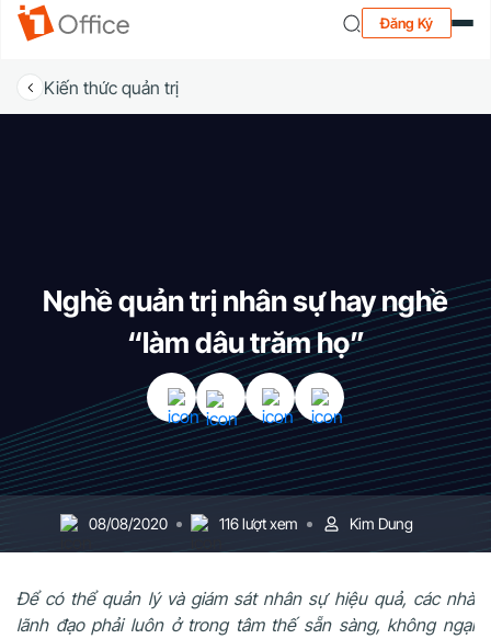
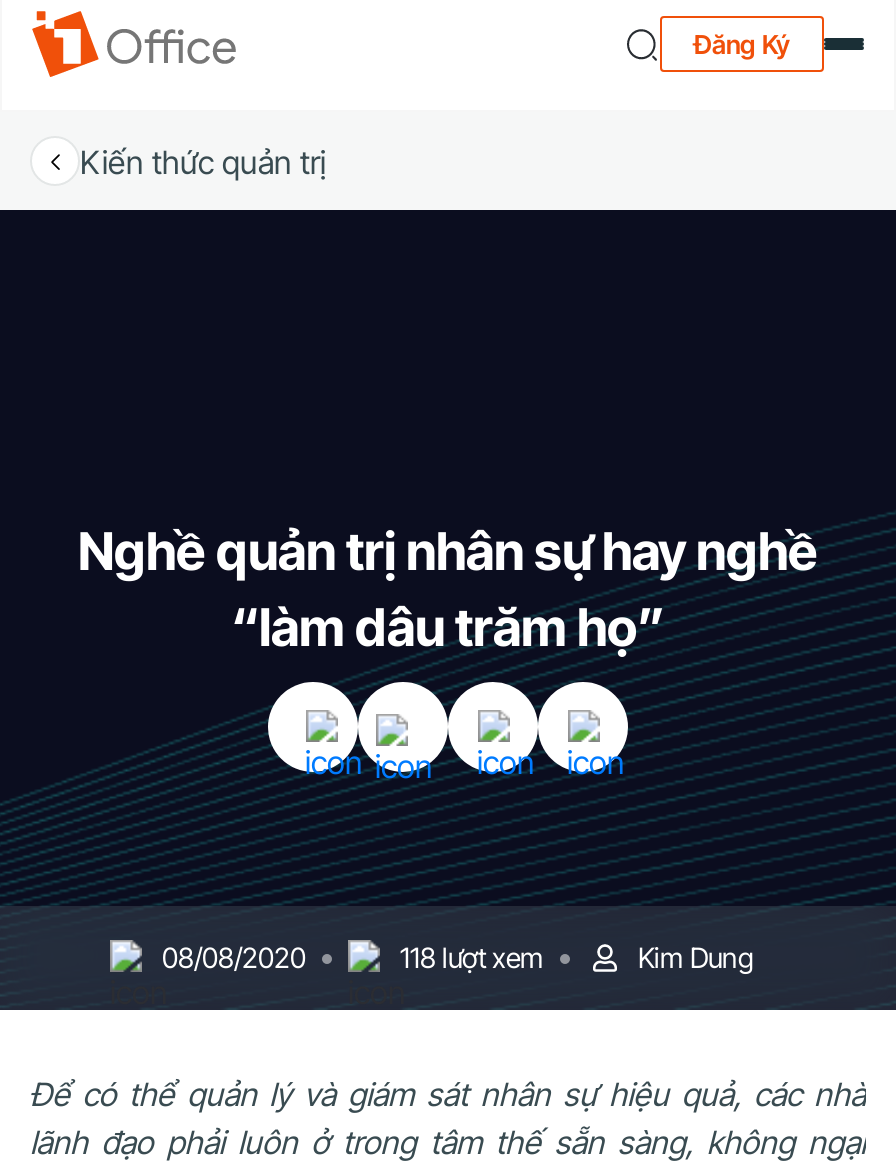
[219,514,298,533] 116 lượt xem -> [400,940,544,974] 118 lượt xem

